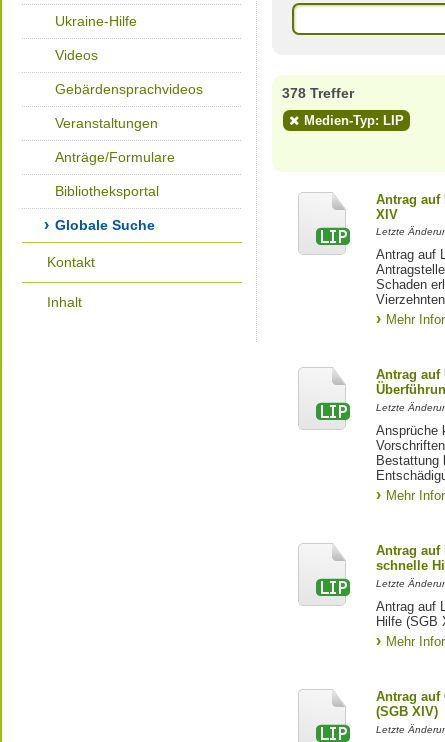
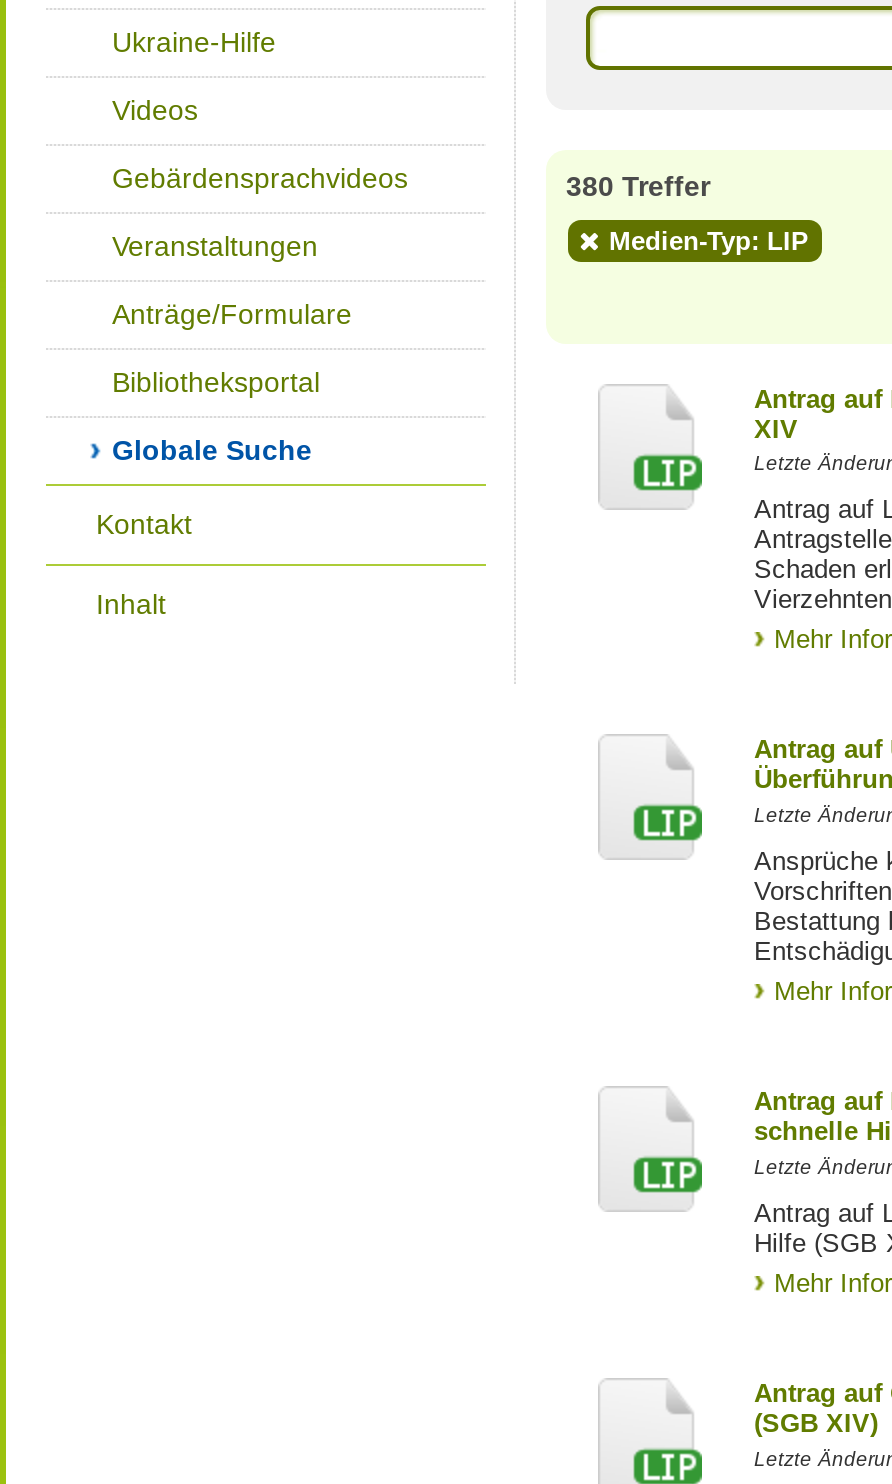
[282,85,354,101] 378 Treffer -> [566,170,710,202] 380 Treffer

